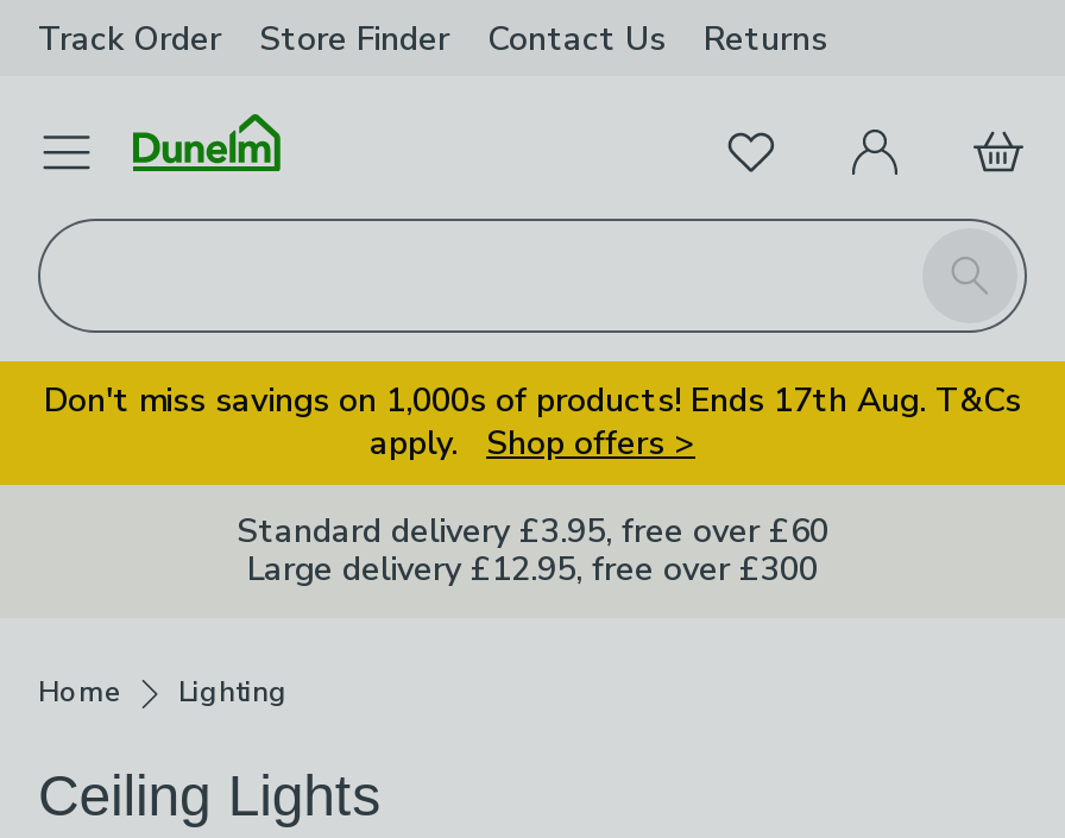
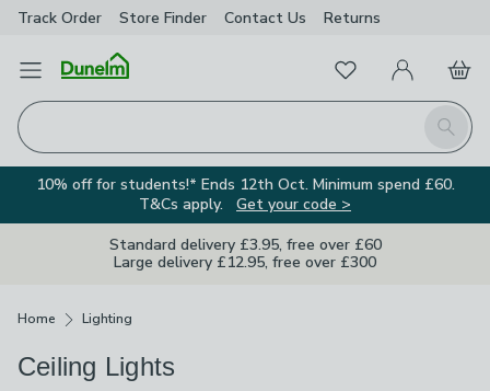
[44,378,1021,466] Don't miss savings on 1,000s of products! Ends 17th Aug. T&Cs | apply. Shop offers > -> [36,174,454,215] 10% off for students!* Ends 12th Oct. Minimum spend £60. | T&Cs apply. Get your code >

